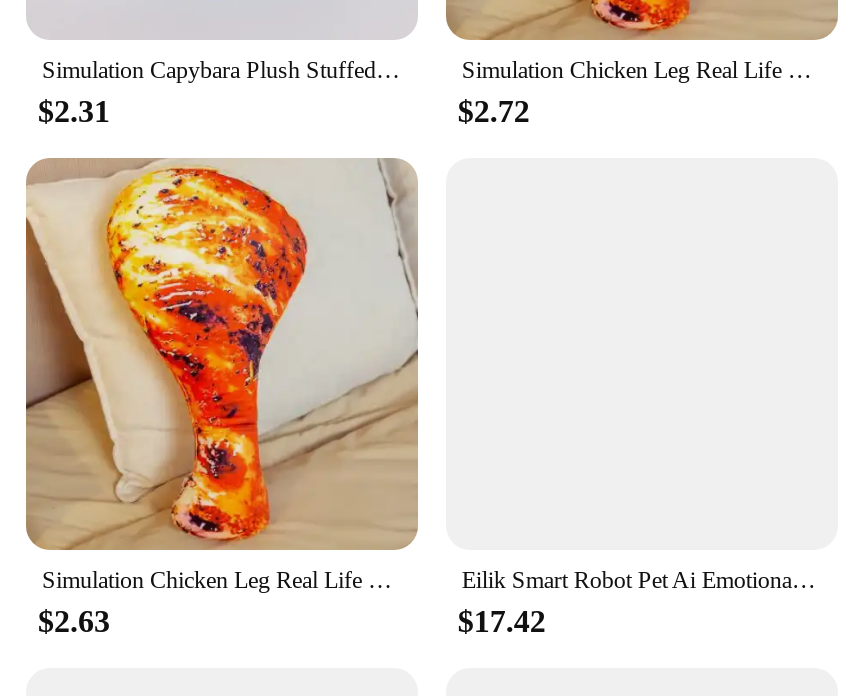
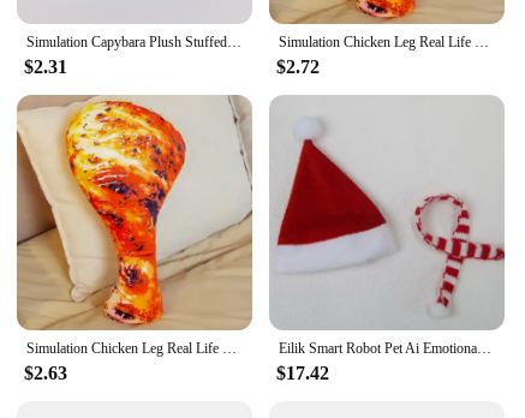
none -> [269,96,506,330] [image]

